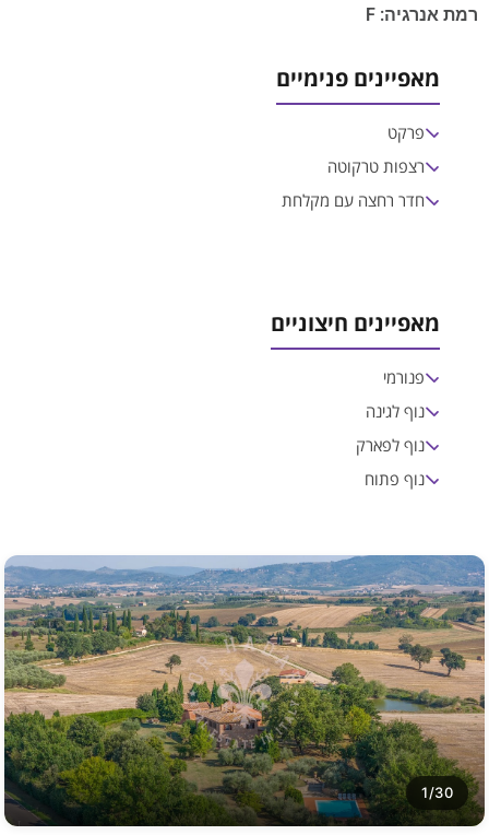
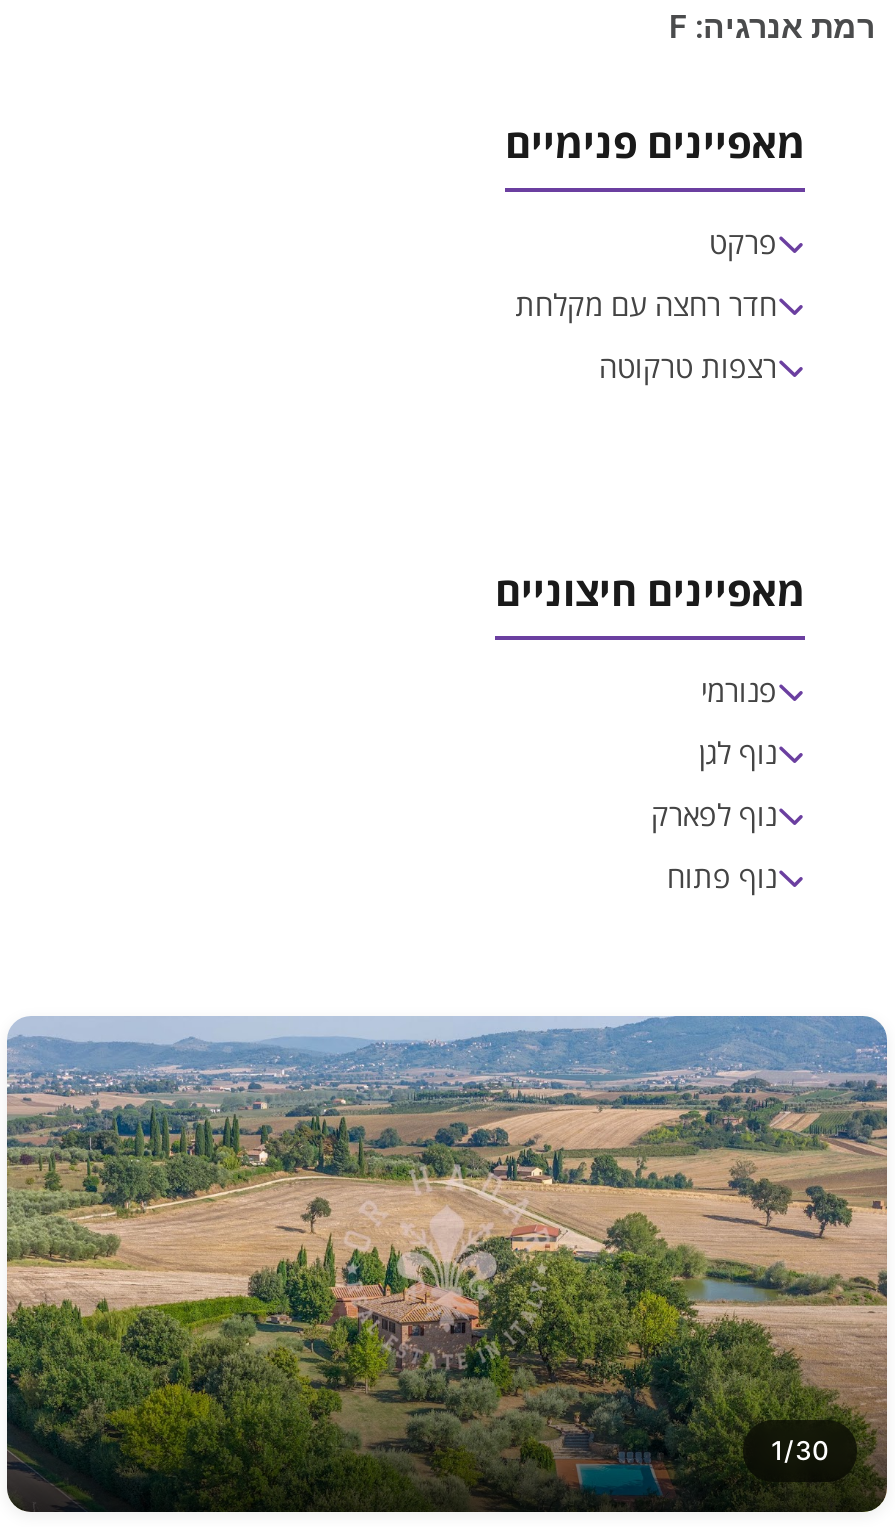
moved [327,155,425,177] -> [599,346,777,386]: רצפות טרקוטה
moved [282,189,425,211] -> [515,284,777,324]: חדר רחצה עם מקלחת
[366,400,425,422] נוף לגינה -> [699,732,777,772] נוף לגן

